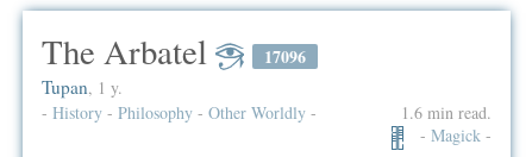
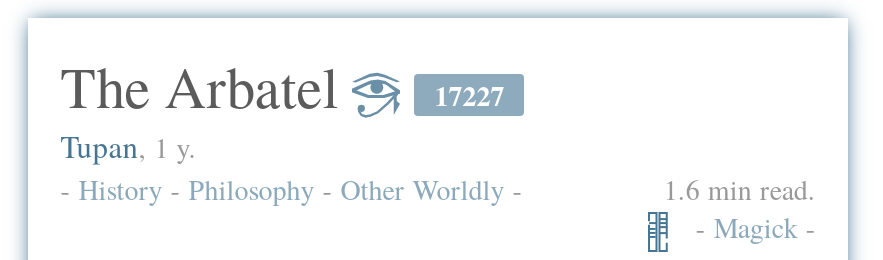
[42,29,306,74] The Arbatel 17096 -> [60,49,504,125] The Arbatel 17227

